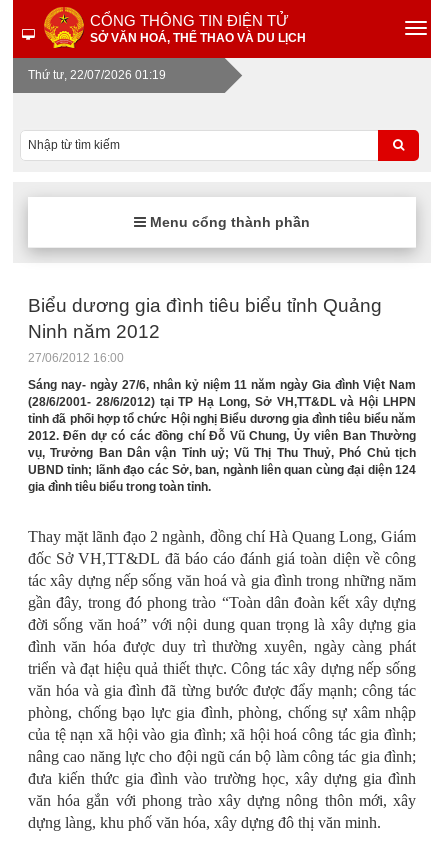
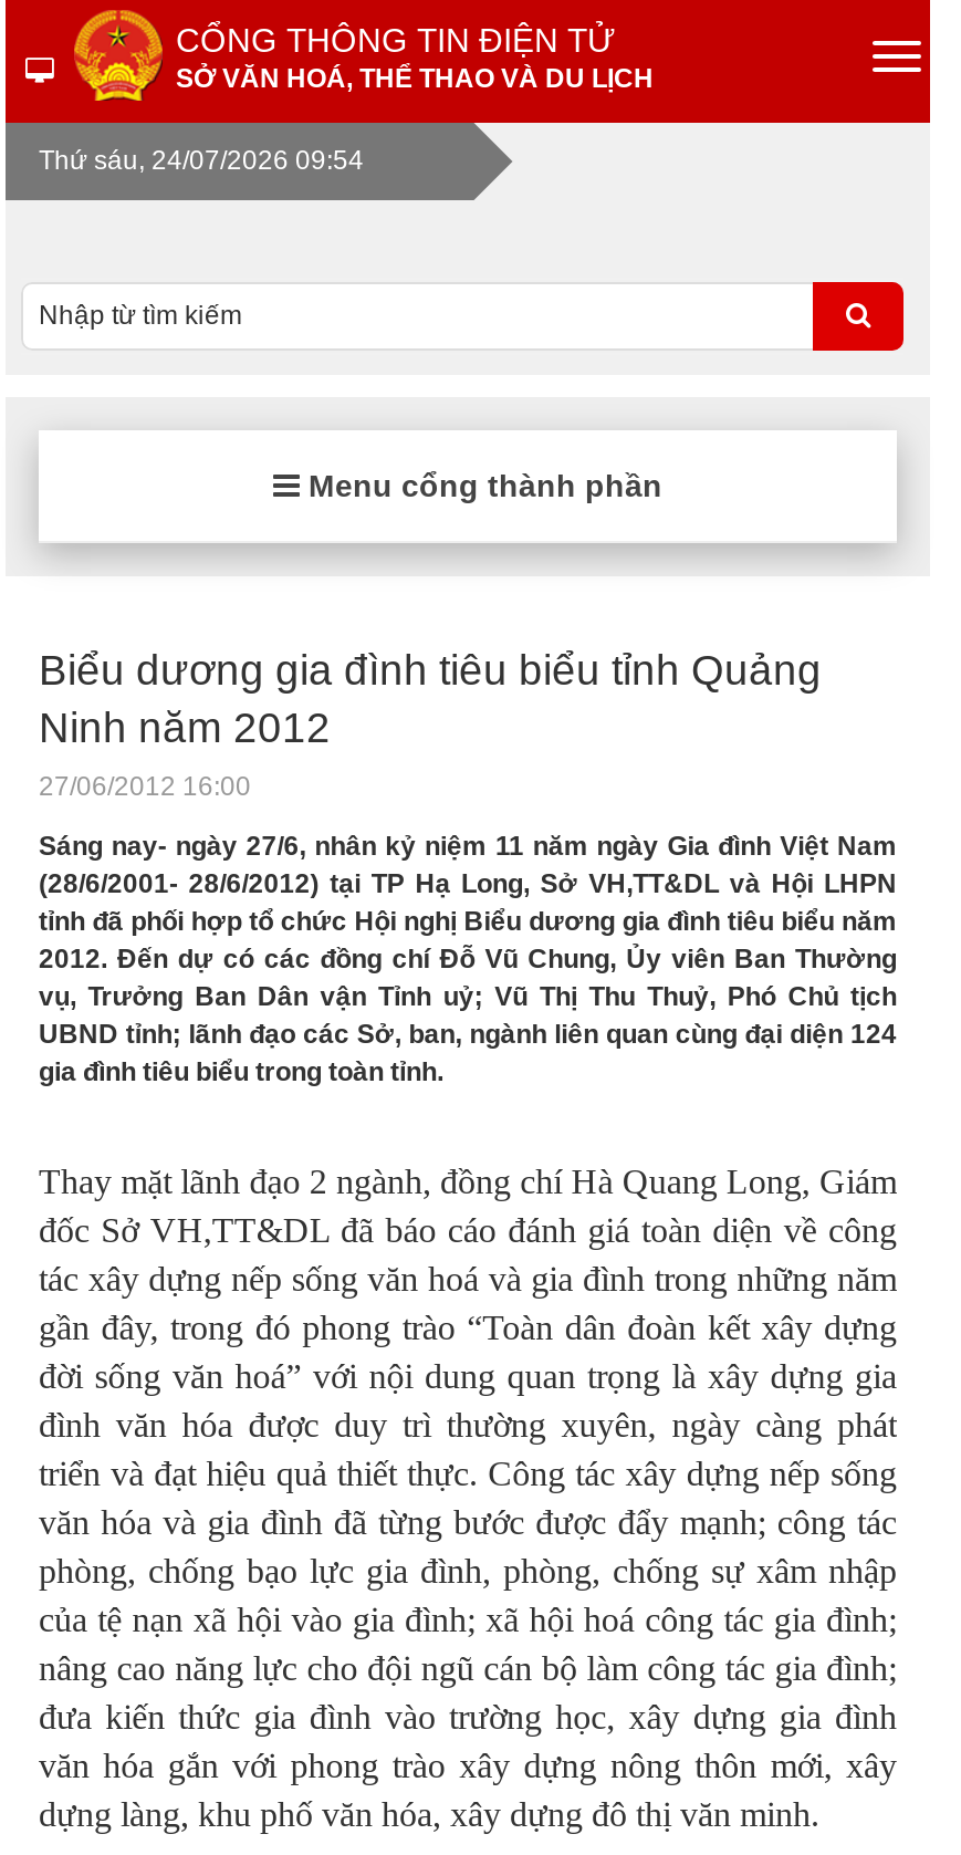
[28,68,166,82] Thứ tư, 22/07/2026 01:19 -> [39,145,364,176] Thứ sáu, 24/07/2026 09:54

